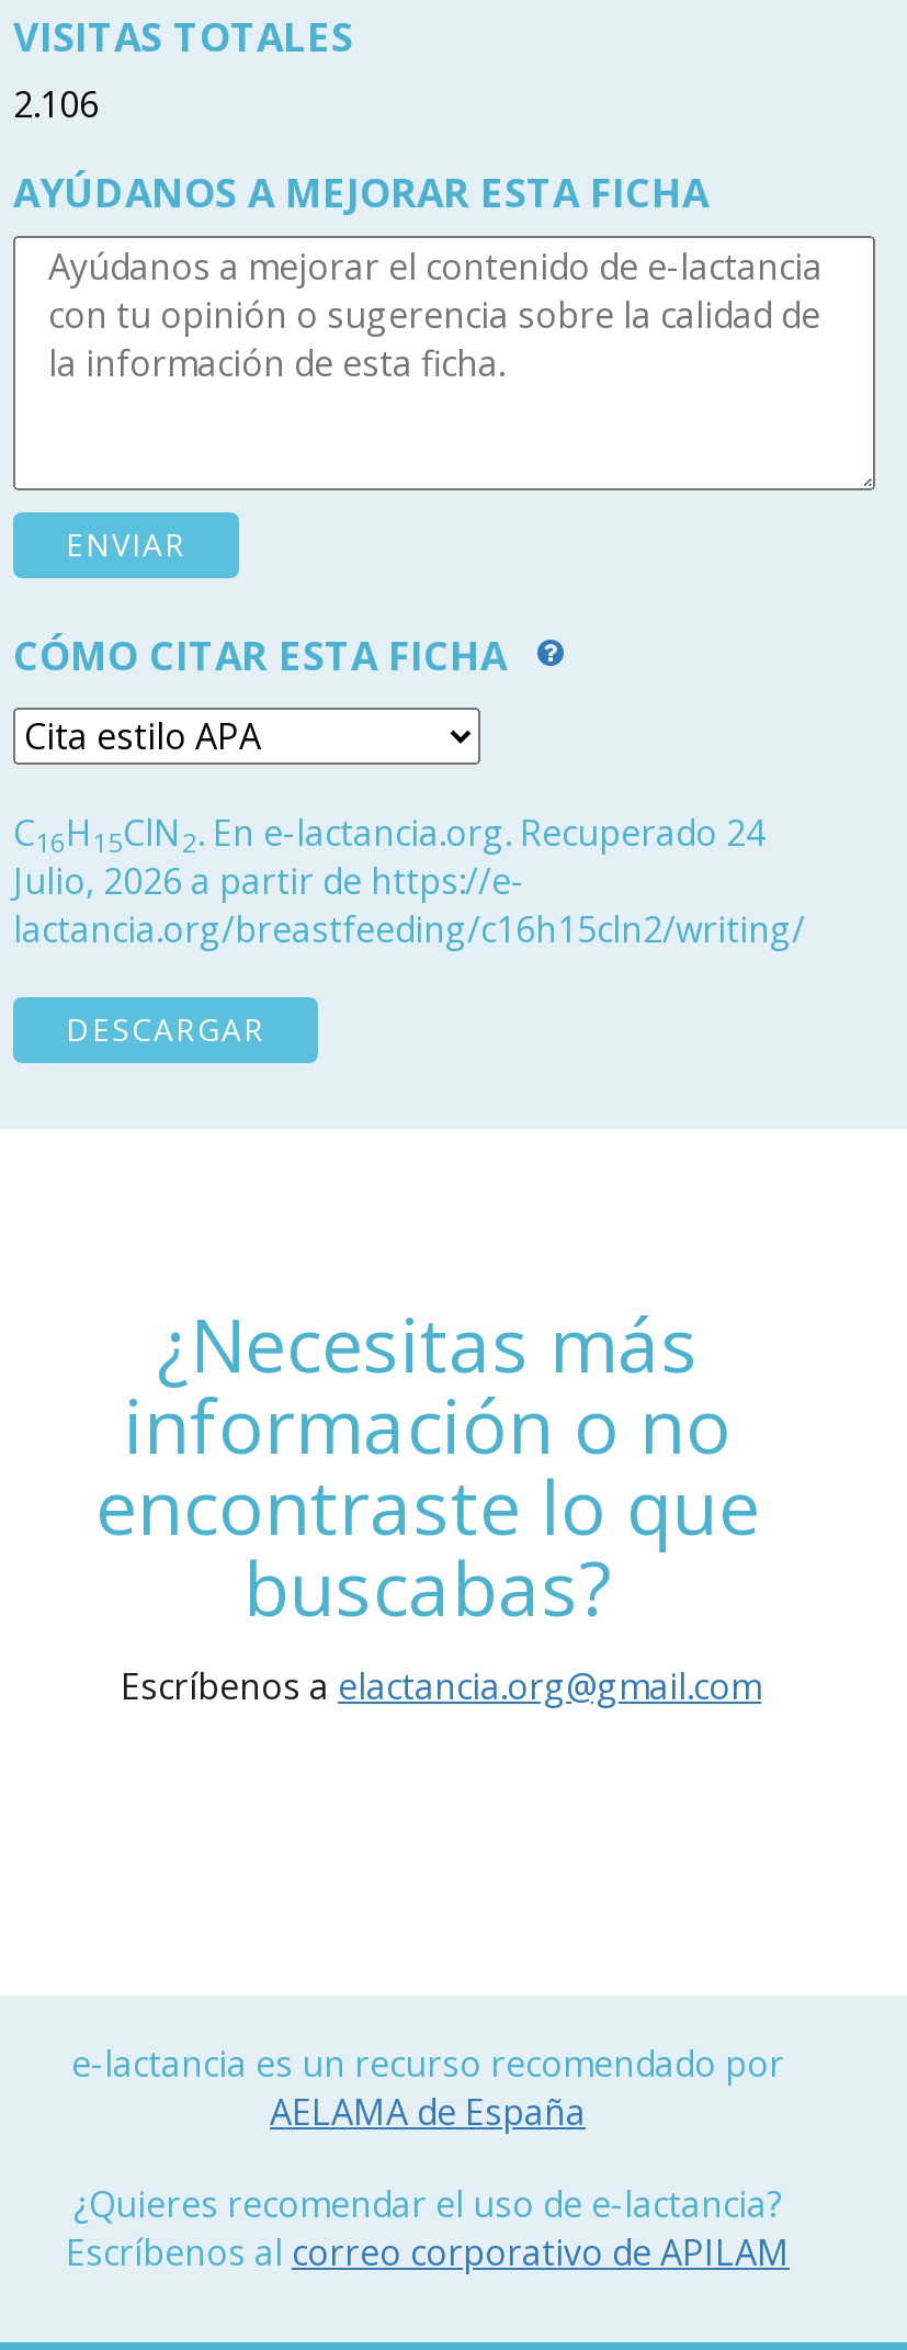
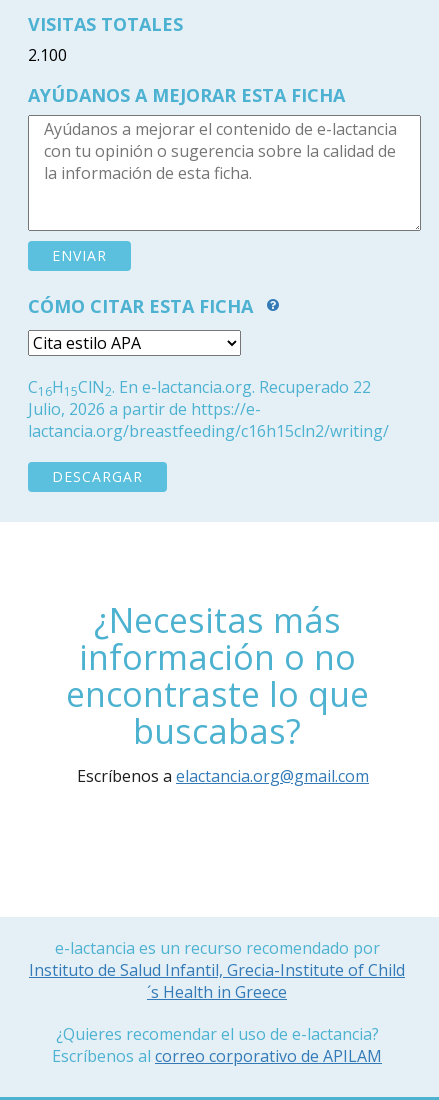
[13,80,99,128] 2.106 -> [28,44,67,66] 2.100
[13,809,766,861] C16H15ClN2. En e-lactancia.org. Recuperado 24 -> [28,376,371,400] C16H15ClN2. En e-lactancia.org. Recuperado 22
[270,2088,586,2136] AELAMA de España -> [29,959,405,1003] Instituto de Salud Infantil, Grecia-Institute of Child | ´s Health in Greece

